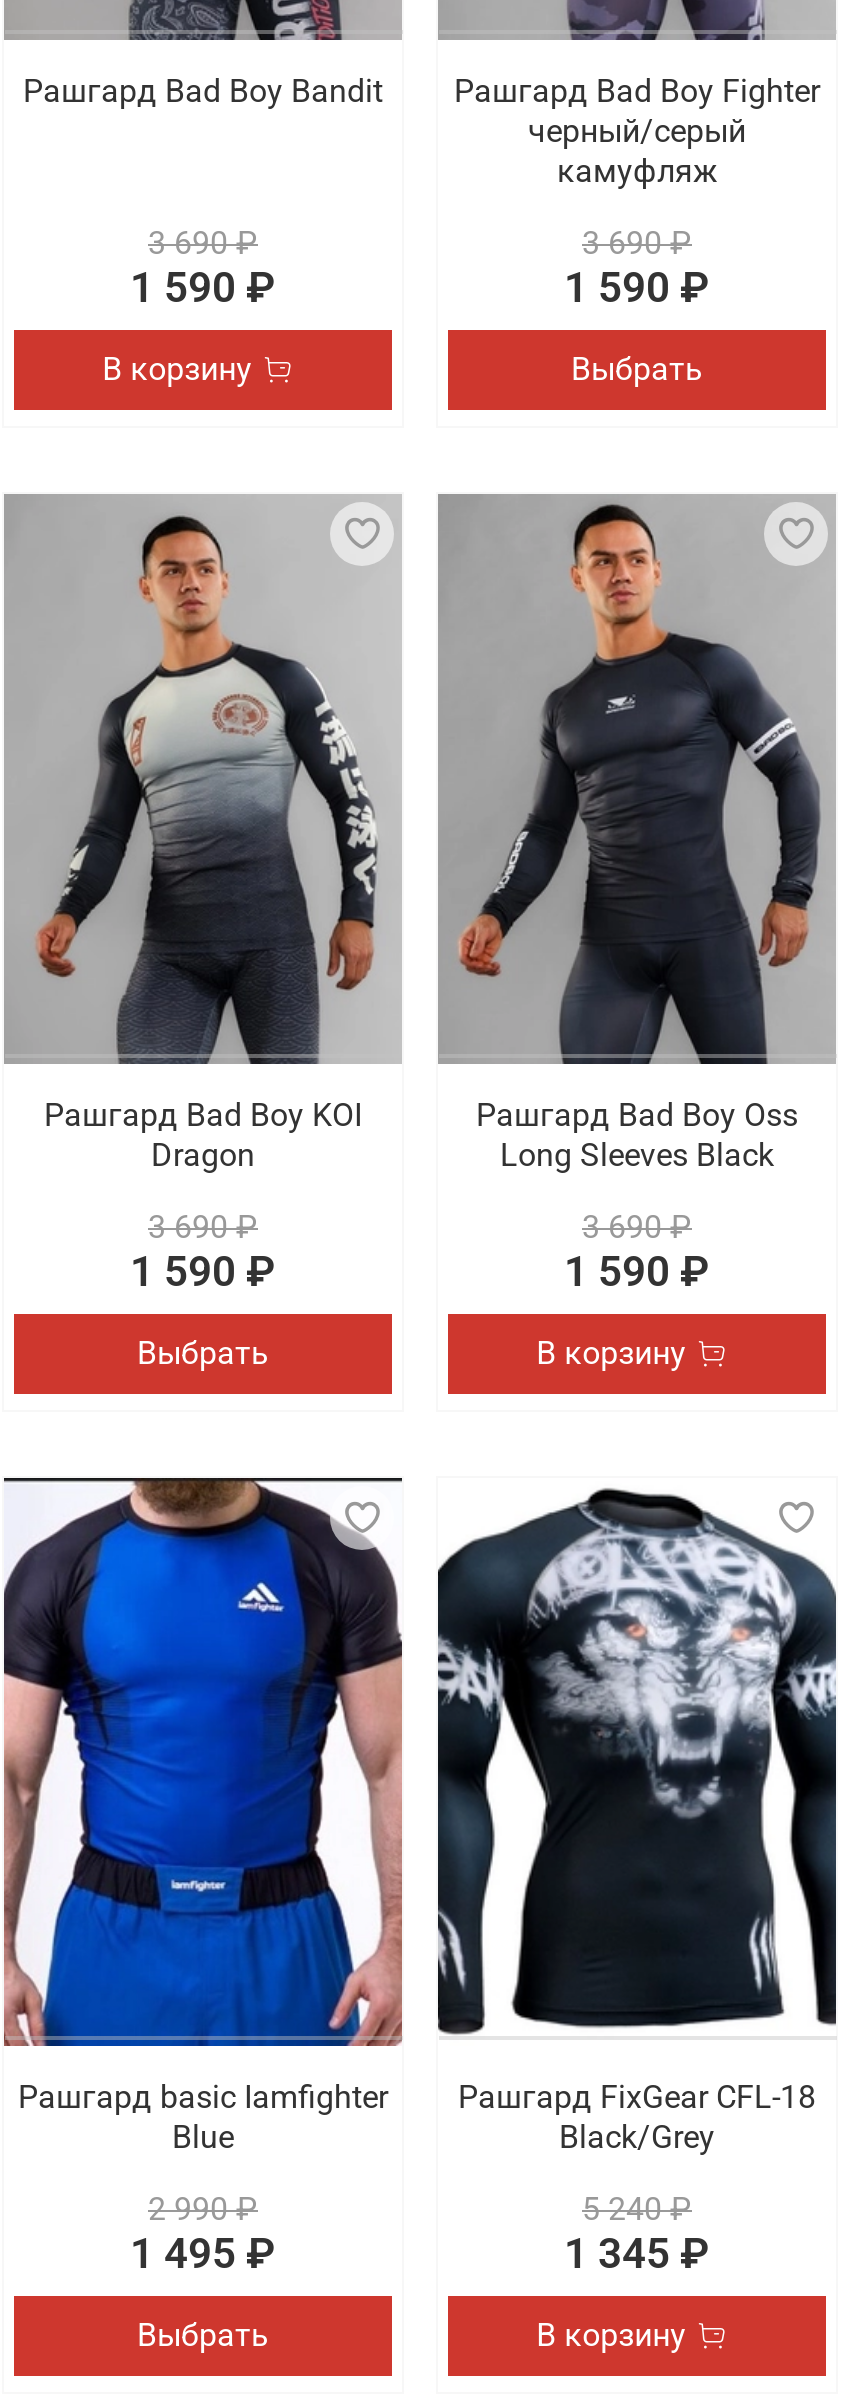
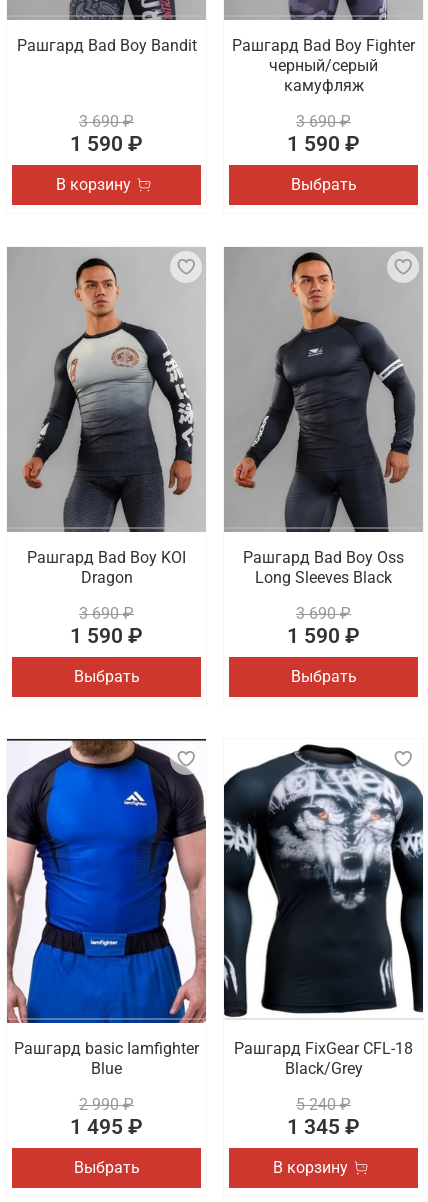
[536,1333,686,1371] В корзину -> [290,667,356,686] Выбрать

